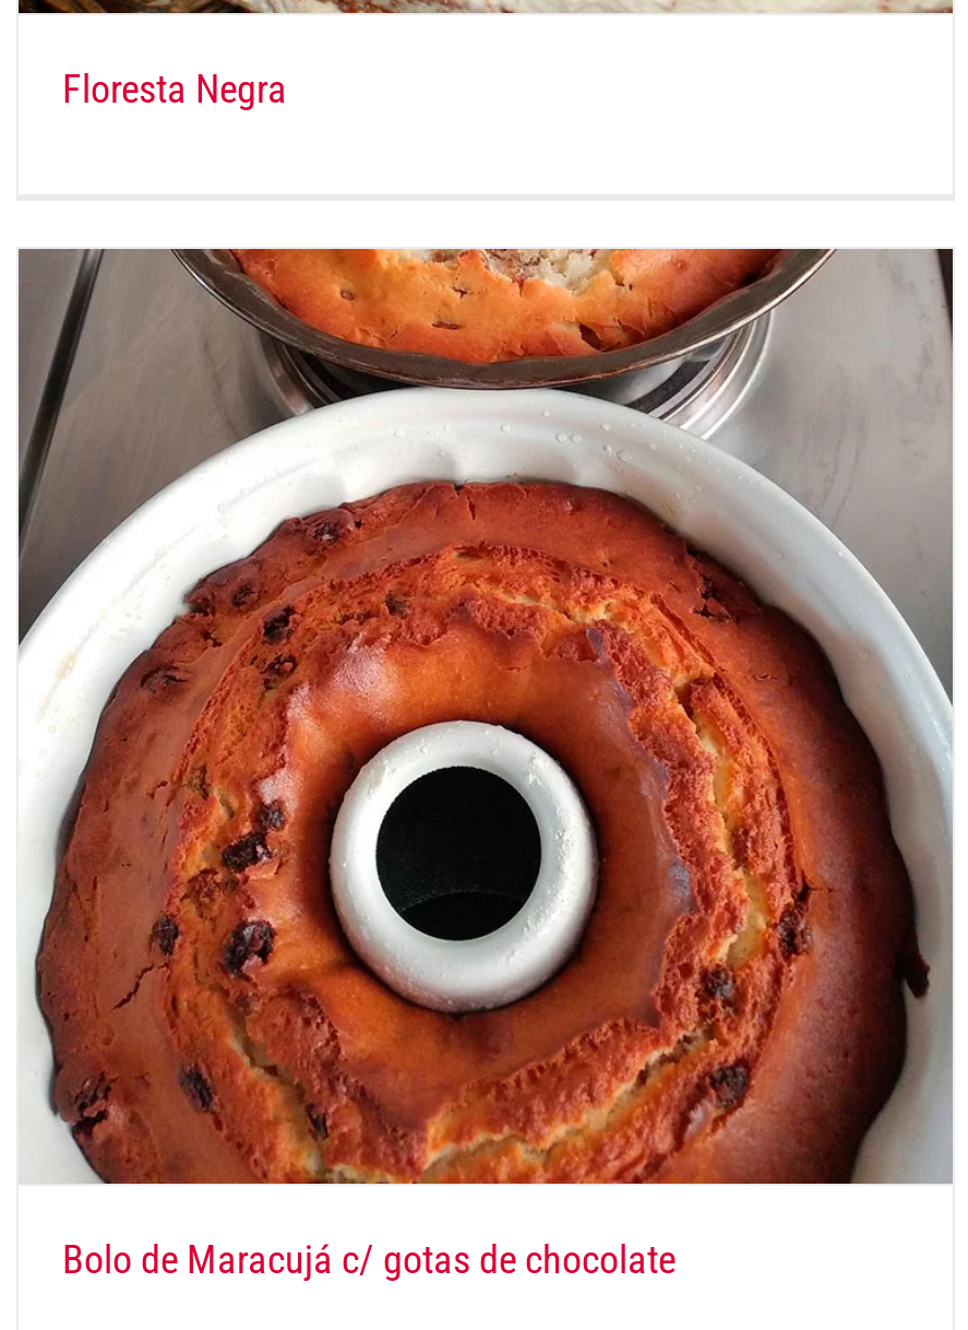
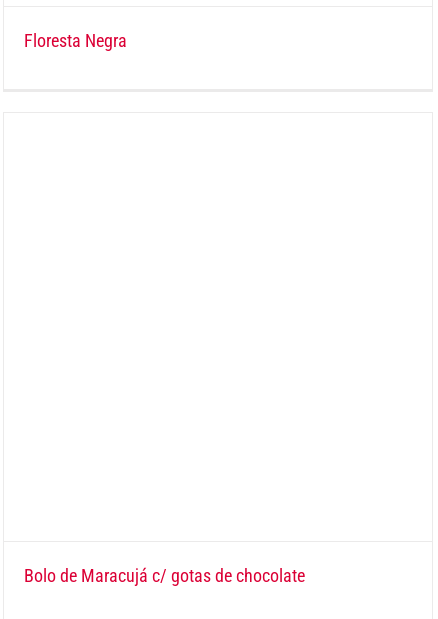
[16,247,955,1186] [image] -> none

